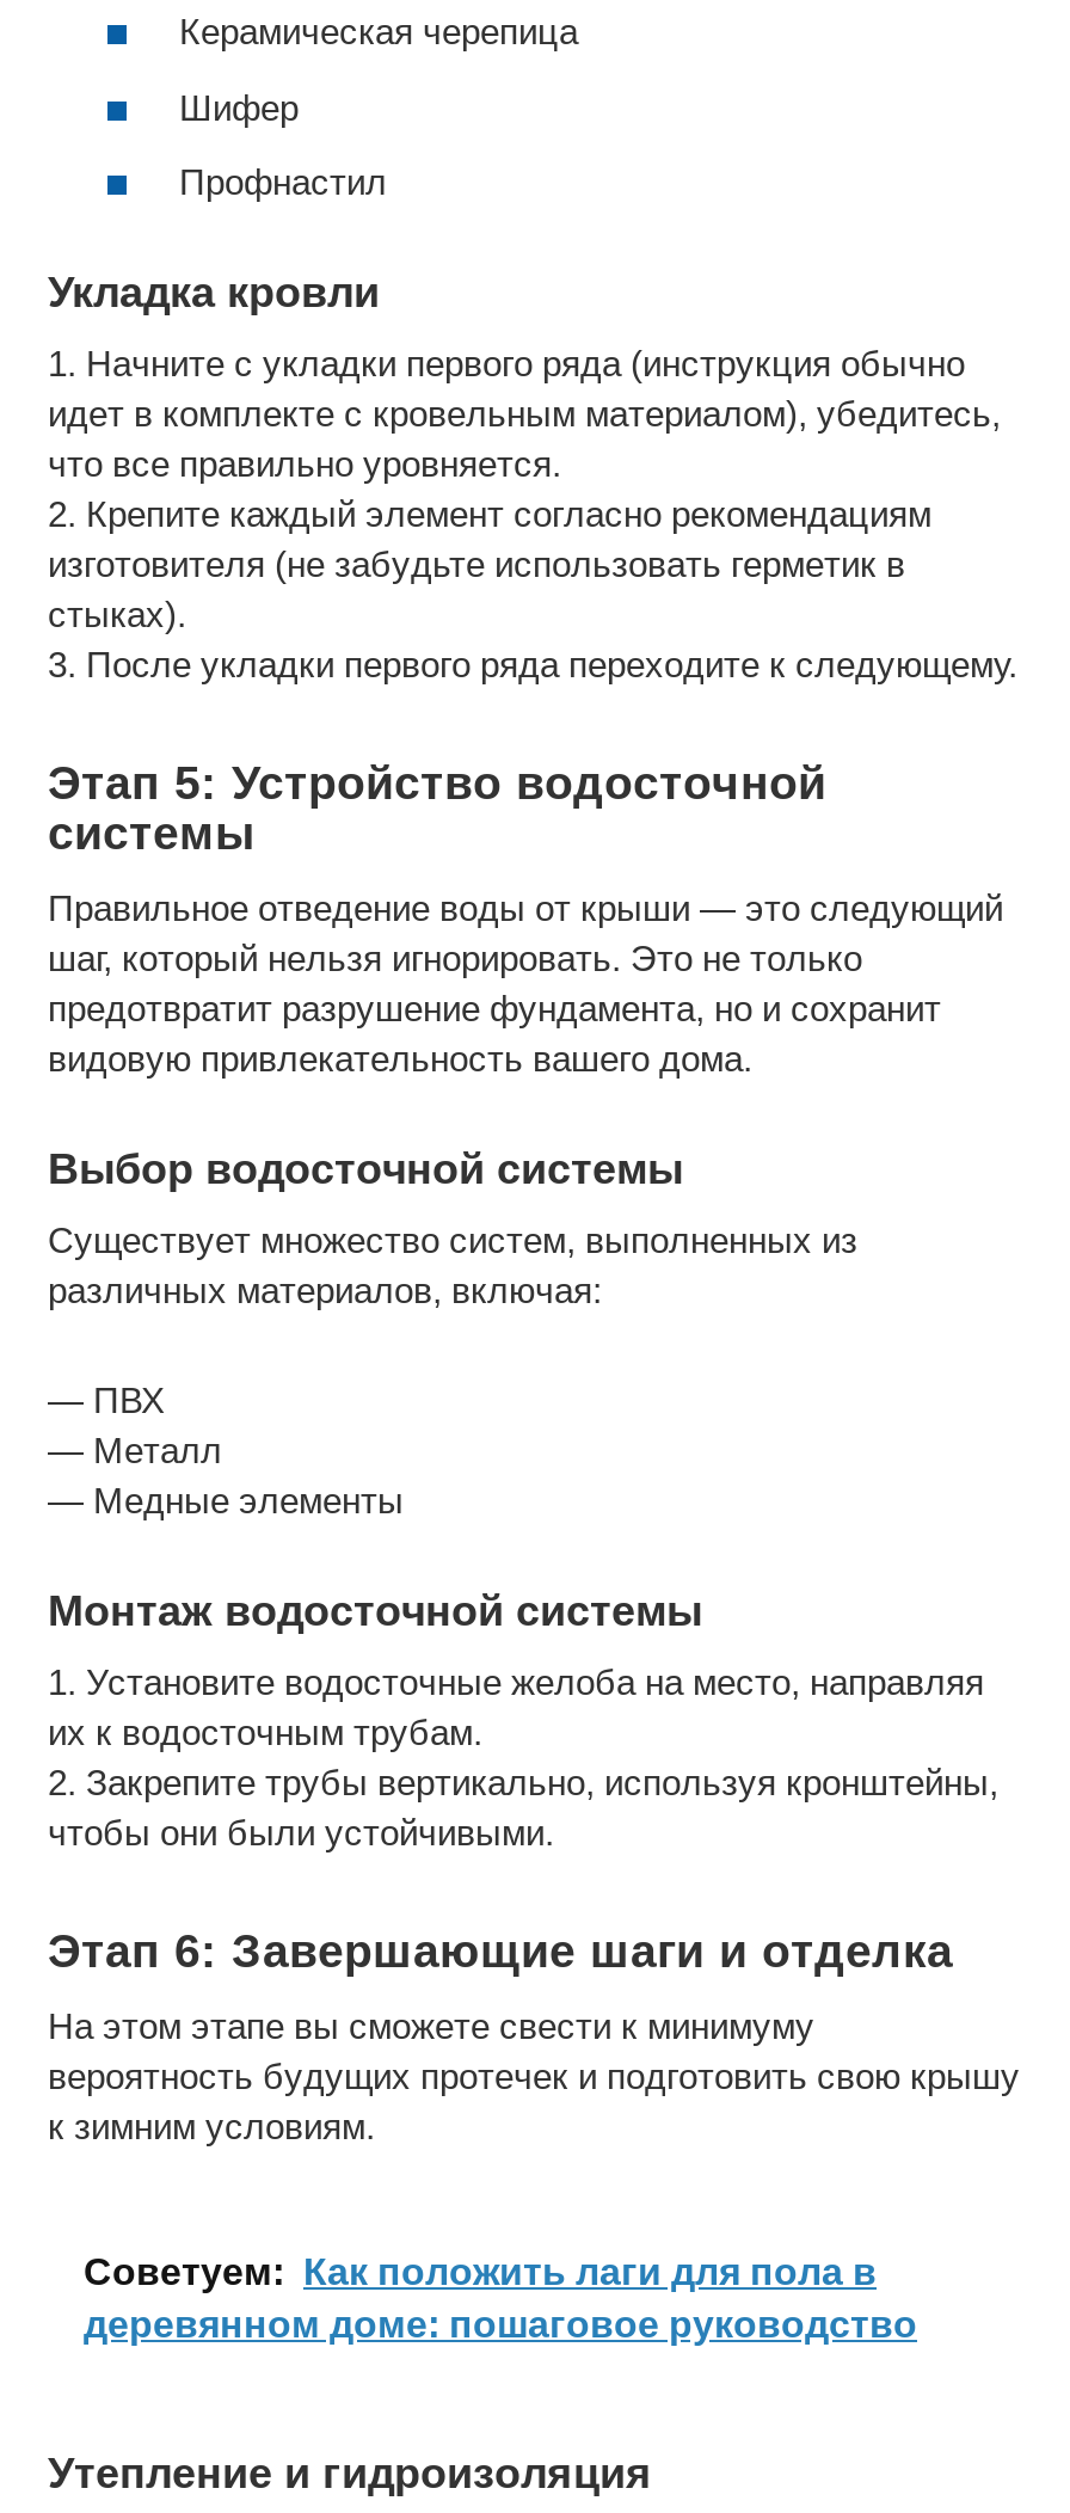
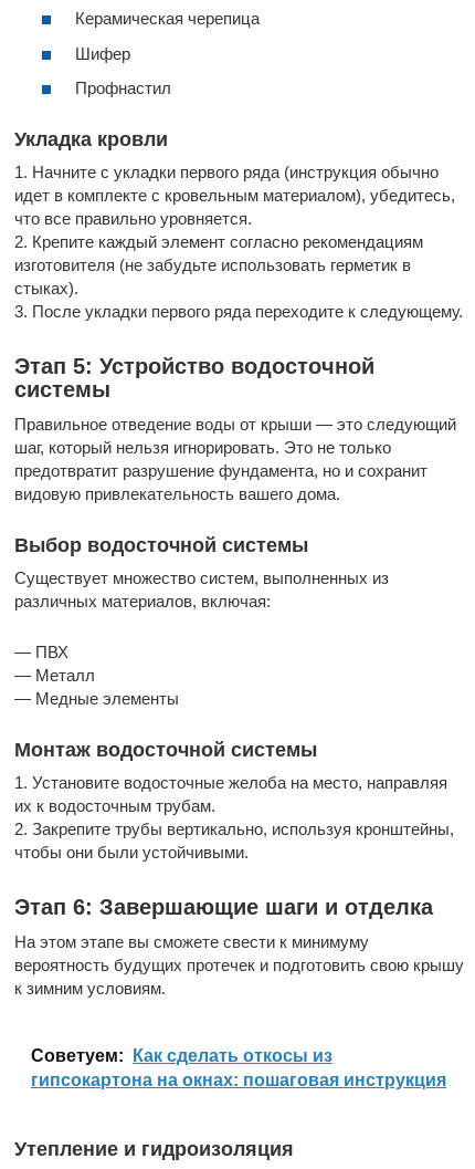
[84,2252,917,2345] Cоветуем: Как положить лаги для пола в | деревянном доме: пошаговое руководство -> [31,1046,446,1090] Cоветуем: Как сделать откосы из | гипсокартона на окнах: пошаговая инструкция

